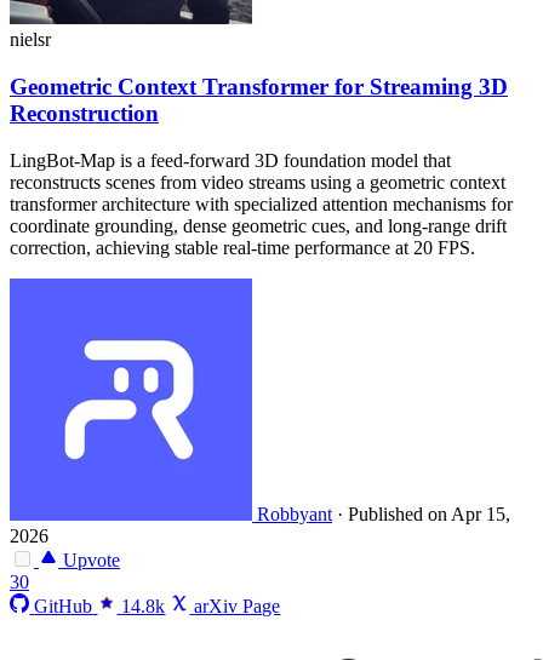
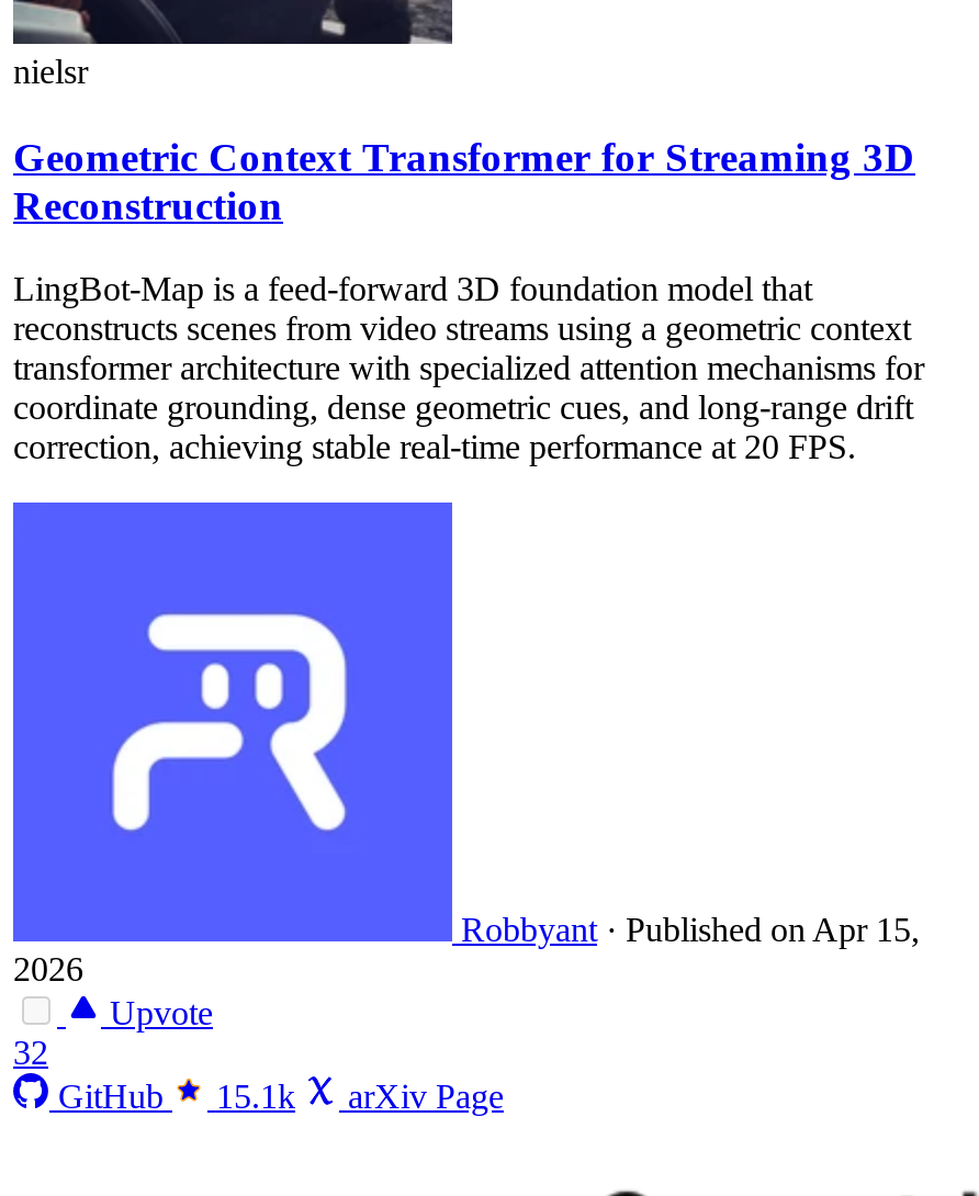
[10,571,29,592] 30 -> [13,1035,48,1072] 32
[35,595,281,616] GitHub 14.8k arXiv Page -> [58,1079,504,1116] GitHub 15.1k arXiv Page

